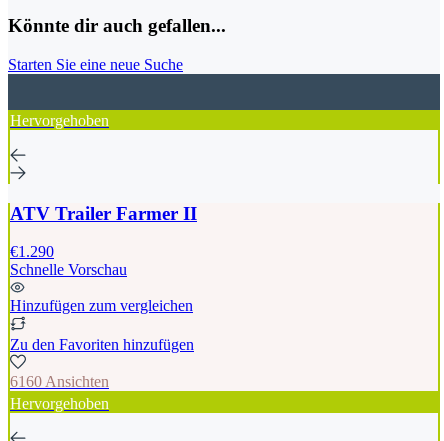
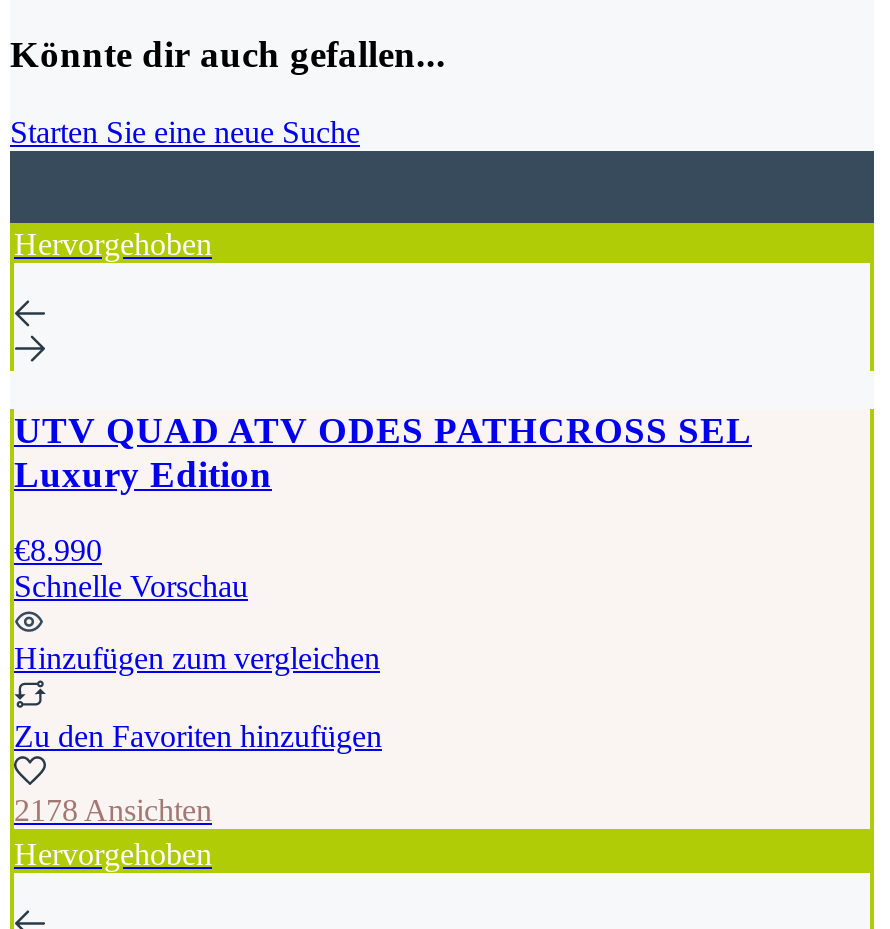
[10,203,197,224] ATV Trailer Farmer II -> [14,408,752,494] UTV QUAD ATV ODES PATHCROSS SEL | Luxury Edition
[10,243,54,260] €1.290 -> [14,534,102,568] €8.990
[10,373,109,390] 6160 Ansichten -> [14,794,212,828] 2178 Ansichten

